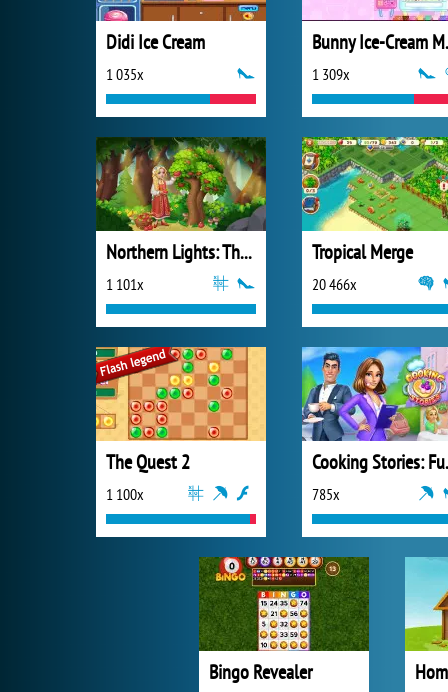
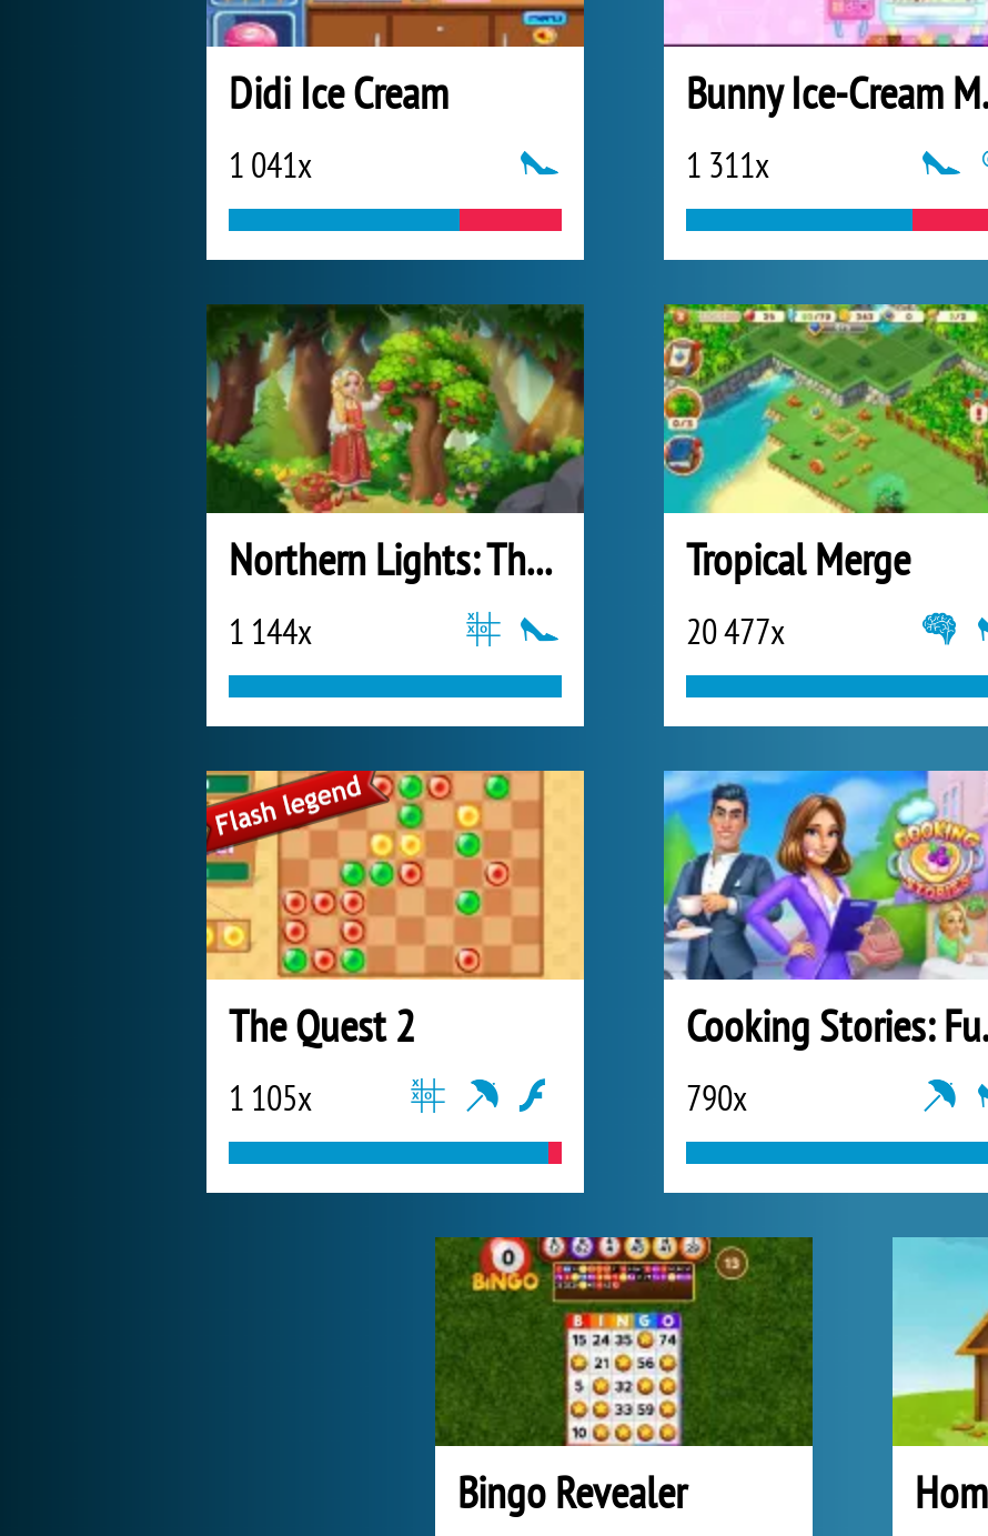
[106,64,144,84] 1 035x -> [229,142,313,187] 1 041x
[312,64,350,84] 1 309x -> [686,142,770,187] 1 311x
[106,274,144,294] 1 101x -> [229,609,313,653] 1 144x
[312,274,357,294] 20 466x -> [686,609,786,653] 20 477x
[106,484,144,504] 1 100x -> [229,1075,313,1120] 1 105x
[312,484,340,504] 785x -> [686,1075,748,1120] 790x

